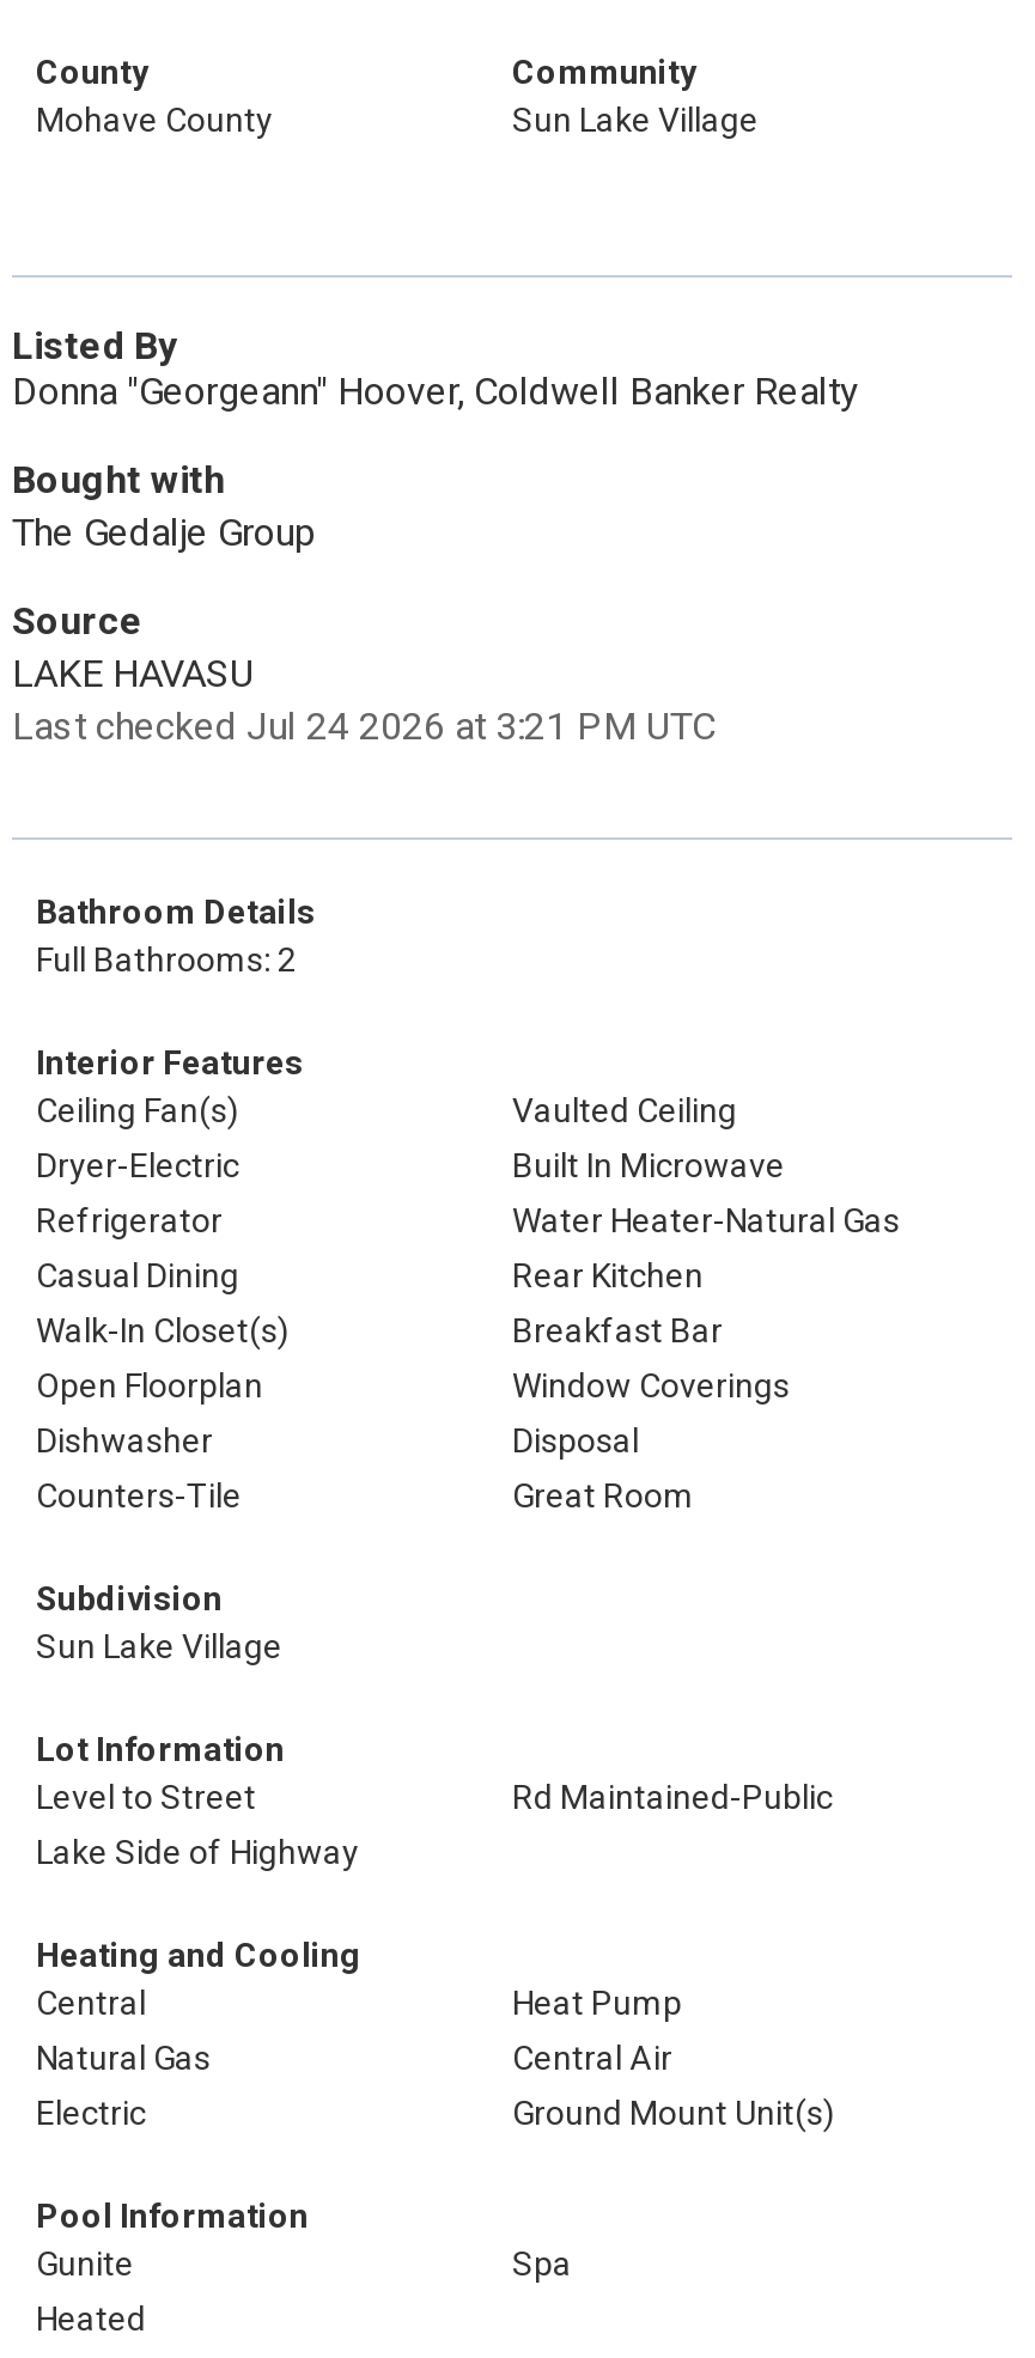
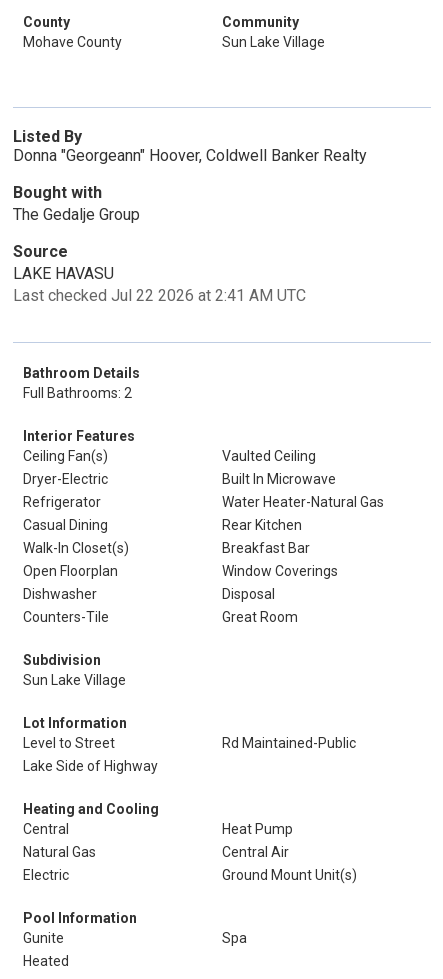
[12,703,716,749] Last checked Jul 24 2026 at 3:21 PM UTC -> [13,286,306,305] Last checked Jul 22 2026 at 2:41 AM UTC

